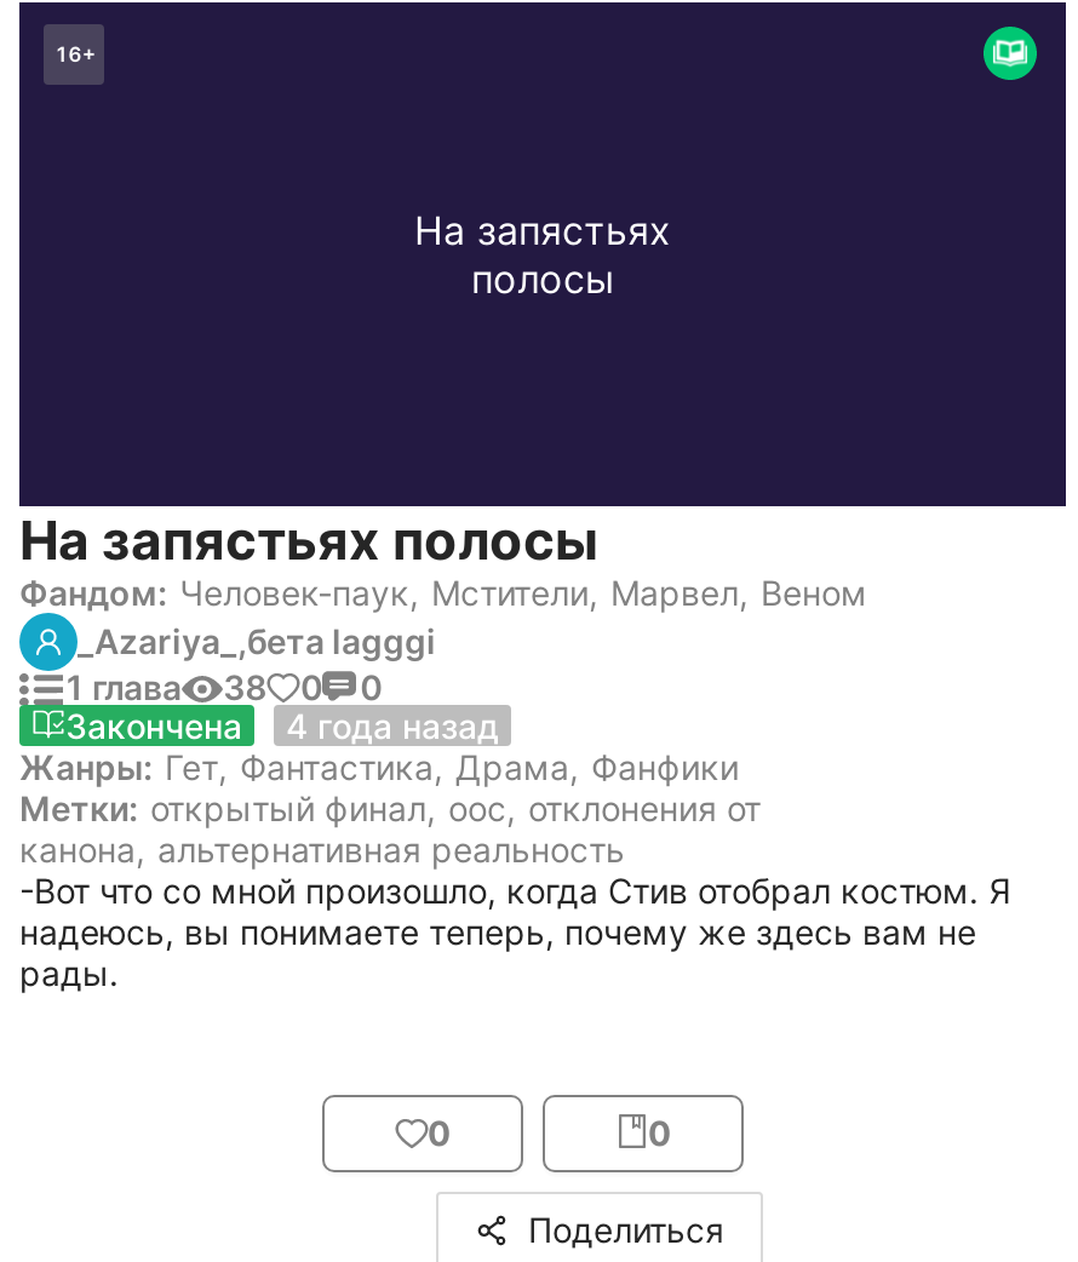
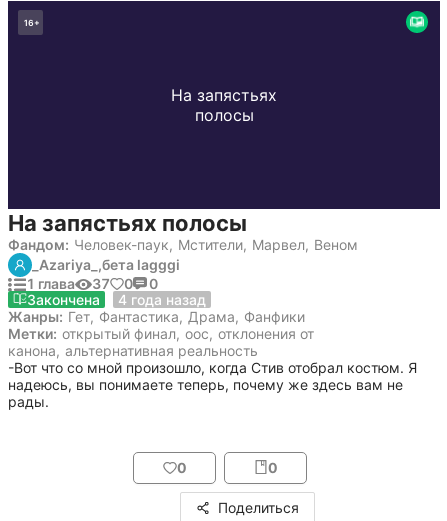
[63,666,382,707] 1 глава 38 0 0 -> [26,275,158,292] 1 глава 37 0 0

